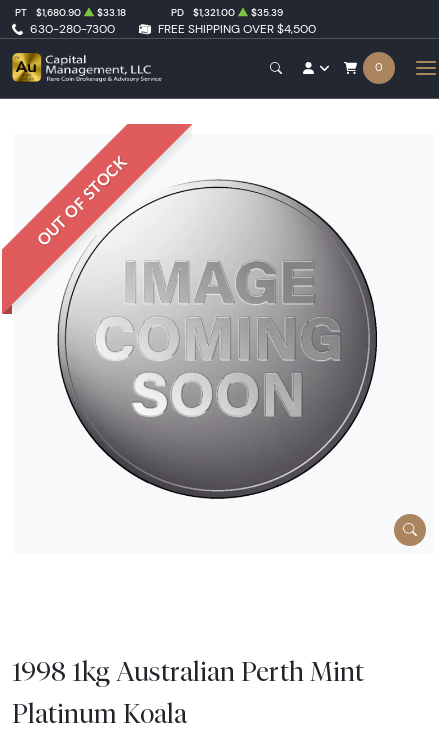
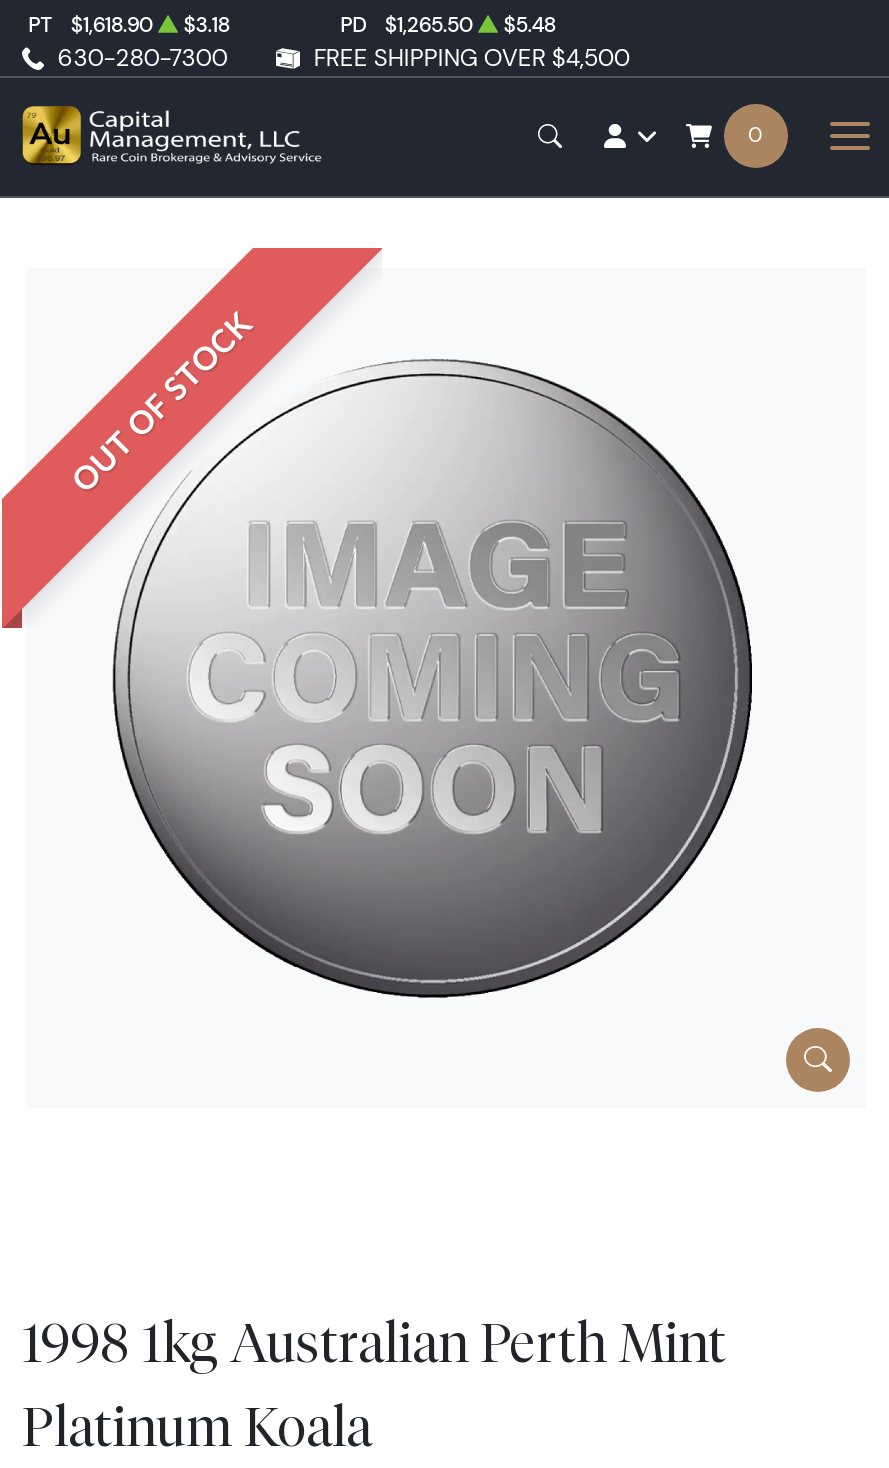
[36,6,81,19] $1,680.90 -> [71,12,153,38] $1,618.90
[97,6,126,19] $33.18 -> [184,12,230,38] $3.18
[193,6,235,19] $1,321.00 -> [385,12,473,38] $1,265.50
[251,6,283,19] $35.39 -> [504,12,556,38] $5.48

